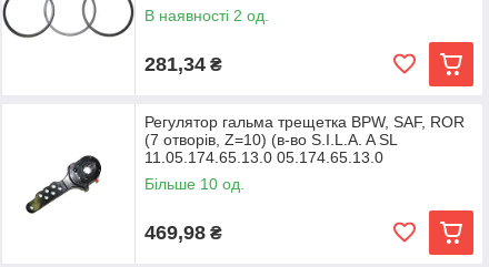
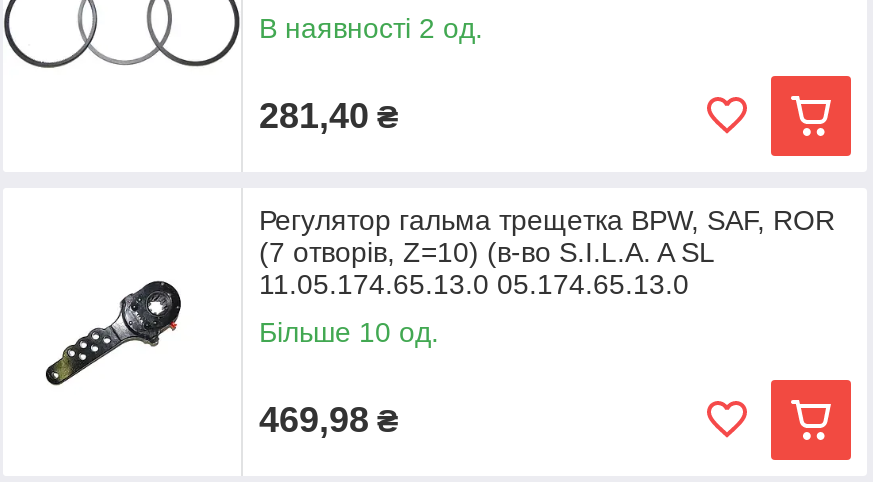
[144,53,222,75] 281,34 ₴ -> [259,95,399,135] 281,40 ₴

